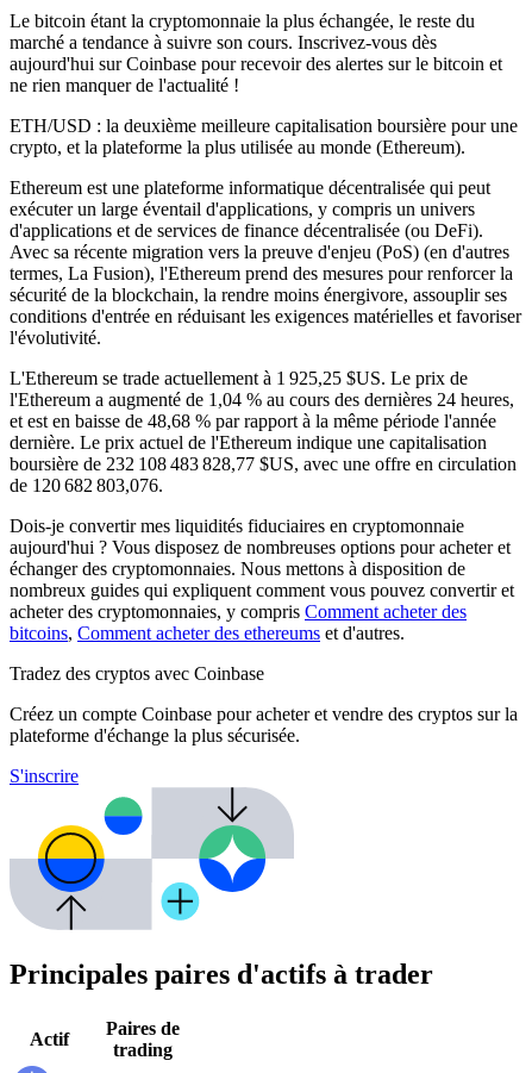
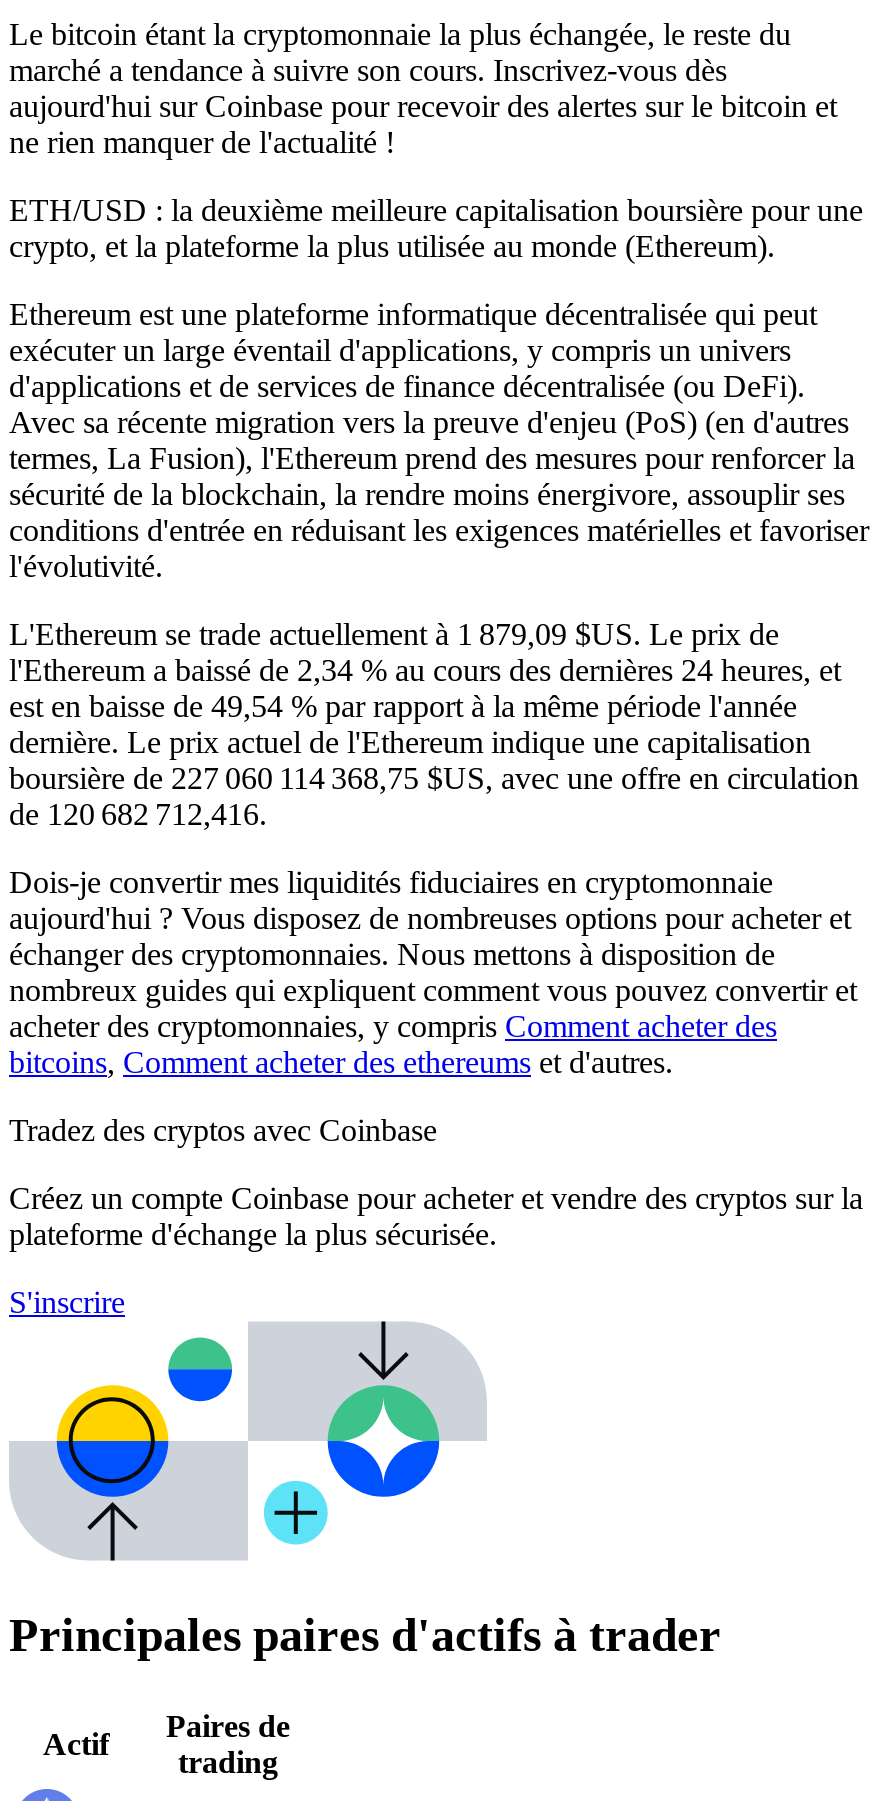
[10,368,514,431] L'Ethereum se trade actuellement à 1 925,25 $US. Le prix de | l'Ethereum a augmenté de 1,04 % au cours des dernières 24 heures, | et est en baisse de 48,68 % par rapport à la même période l'année -> [9,617,841,723] L'Ethereum se trade actuellement à 1 879,09 $US. Le prix de | l'Ethereum a baissé de 2,34 % au cours des dernières 24 heures, et | est en baisse de 49,54 % par rapport à la même période l'année
[10,454,517,474] boursière de 232 108 483 828,77 $US, avec une offre en circulation -> [9,761,859,795] boursière de 227 060 114 368,75 $US, avec une offre en circulation
[10,475,163,495] de 120 682 803,076. -> [9,797,267,831] de 120 682 712,416.

